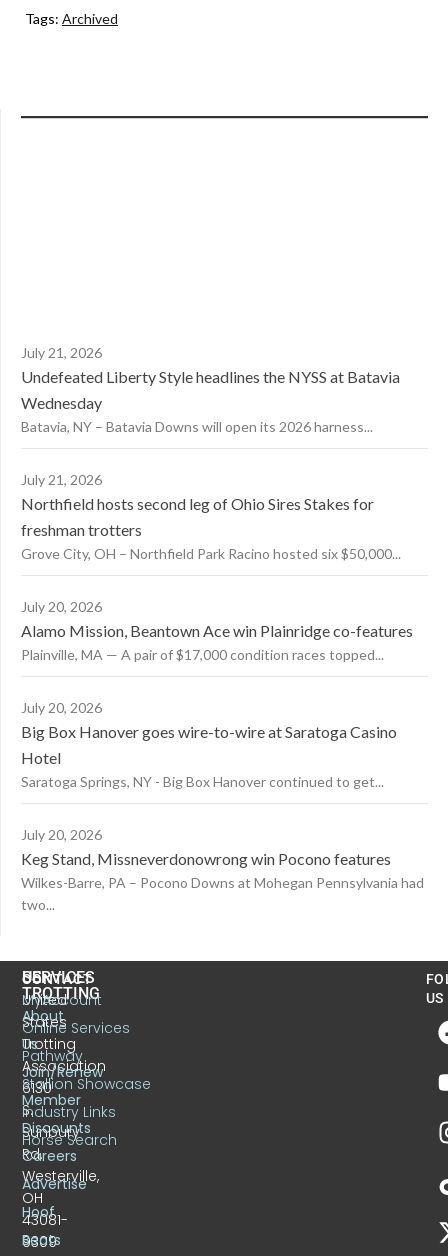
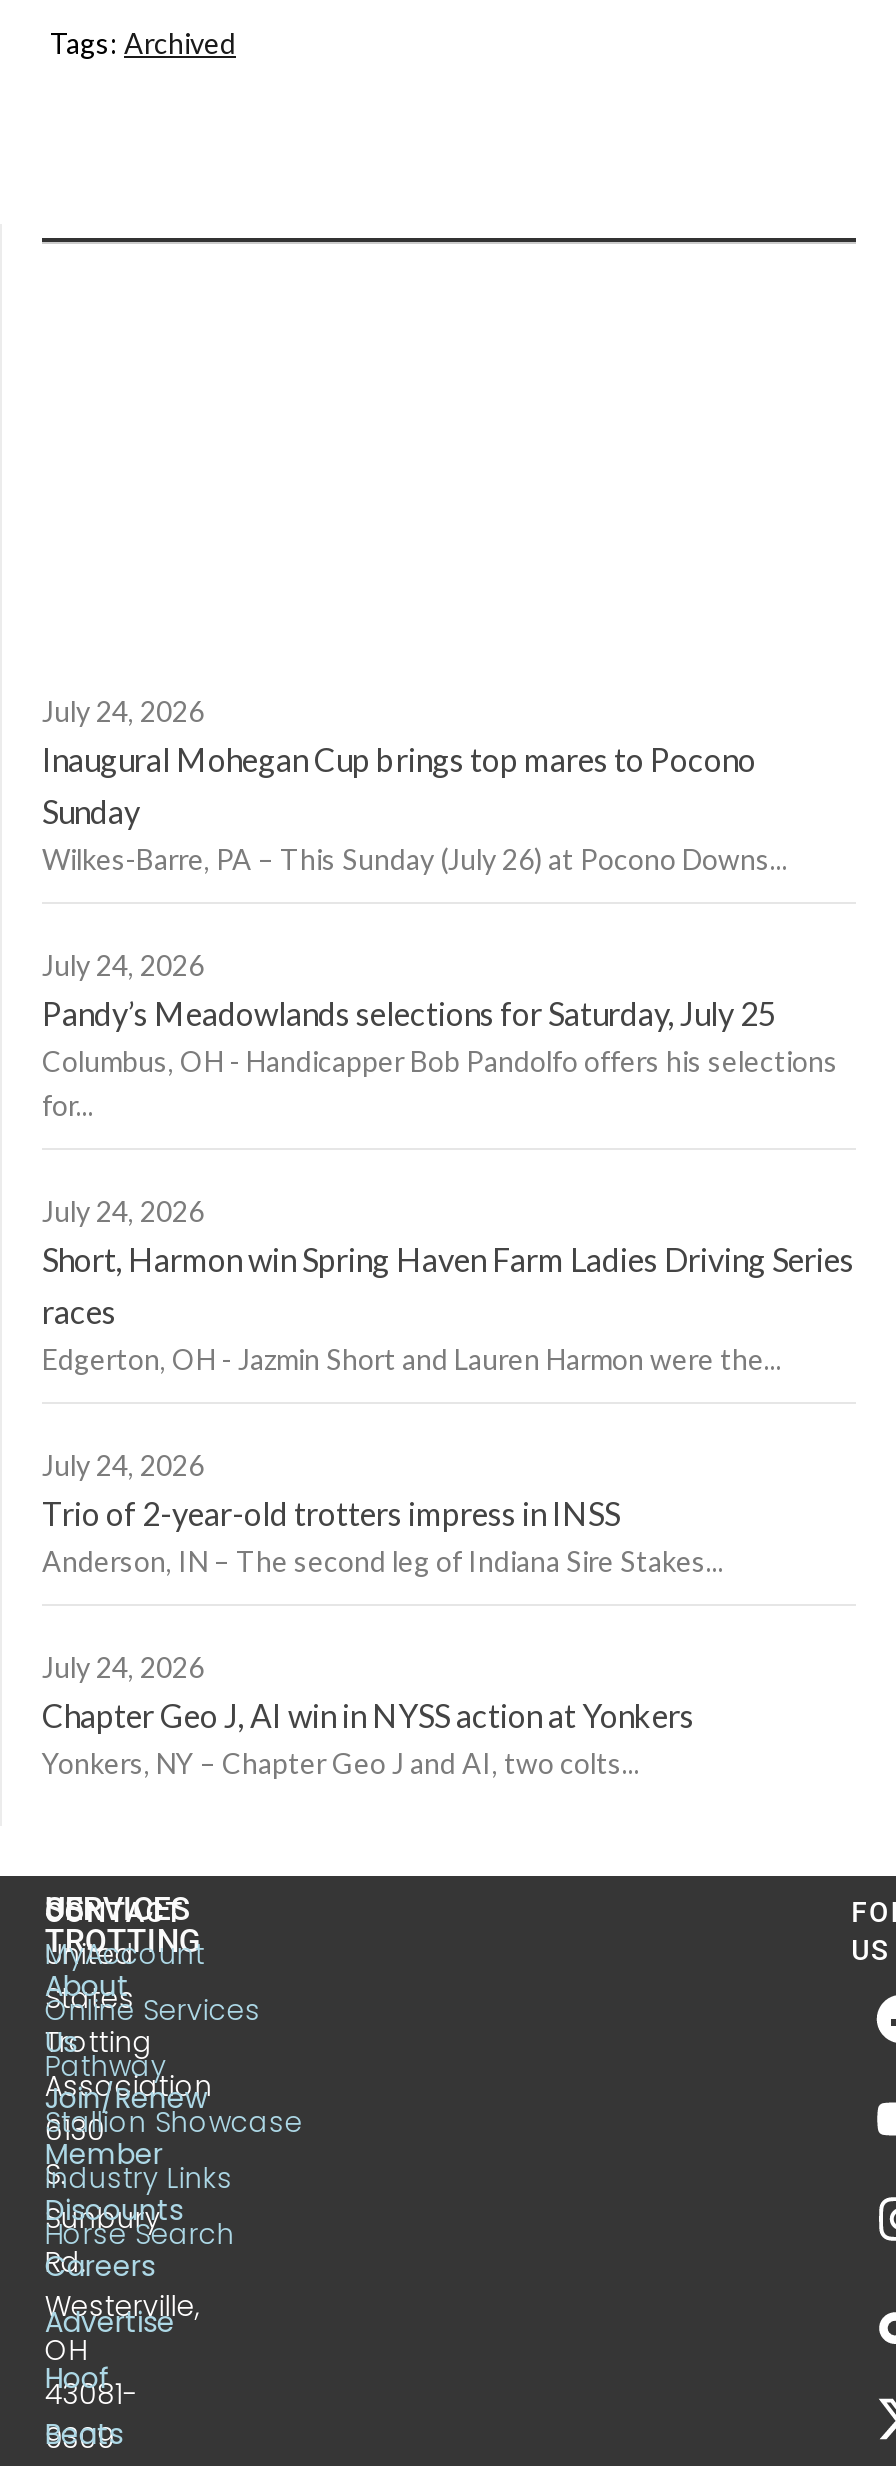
[21,344,400,435] July 21, 2026 | Undefeated Liberty Style headlines the NYSS at Batavia | Wednesday | Batavia, NY – Batavia Downs will open its 2026 harness... -> [42,694,788,876] July 24, 2026 | Inaugural Mohegan Cup brings top mares to Pocono | Sunday | Wilkes-Barre, PA – This Sunday (July 26) at Pocono Downs...
[21,471,401,562] July 21, 2026 | Northfield hosts second leg of Ohio Sires Stakes for | freshman trotters | Grove City, OH – Northfield Park Racino hosted six $50,000... -> [42,948,838,1122] July 24, 2026 | Pandy’s Meadowlands selections for Saturday, July 25 | Columbus, OH - Handicapper Bob Pandolfo offers his selections | for...
[21,598,413,663] July 20, 2026 | Alamo Mission, Beantown Ace win Plainridge co-features | Plainville, MA — A pair of $17,000 condition races topped... -> [42,1194,854,1376] July 24, 2026 | Short, Harmon win Spring Haven Farm Ladies Driving Series | races | Edgerton, OH - Jazmin Short and Lauren Harmon were the...
[21,699,397,790] July 20, 2026 | Big Box Hanover goes wire-to-wire at Saratoga Casino | Hotel | Saratoga Springs, NY - Big Box Hanover continued to get... -> [42,1448,724,1578] July 24, 2026 | Trio of 2-year-old trotters impress in INSS | Anderson, IN – The second leg of Indiana Sire Stakes...
[21,826,424,913] July 20, 2026 | Keg Stand, Missneverdonowrong win Pocono features | Wilkes-Barre, PA – Pocono Downs at Mohegan Pennsylvania had | two... -> [42,1650,694,1780] July 24, 2026 | Chapter Geo J, AI win in NYSS action at Yonkers | Yonkers, NY – Chapter Geo J and AI, two colts...

